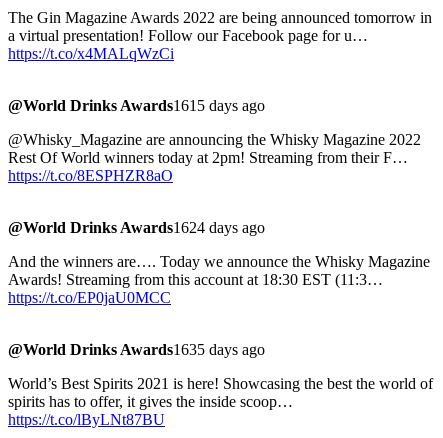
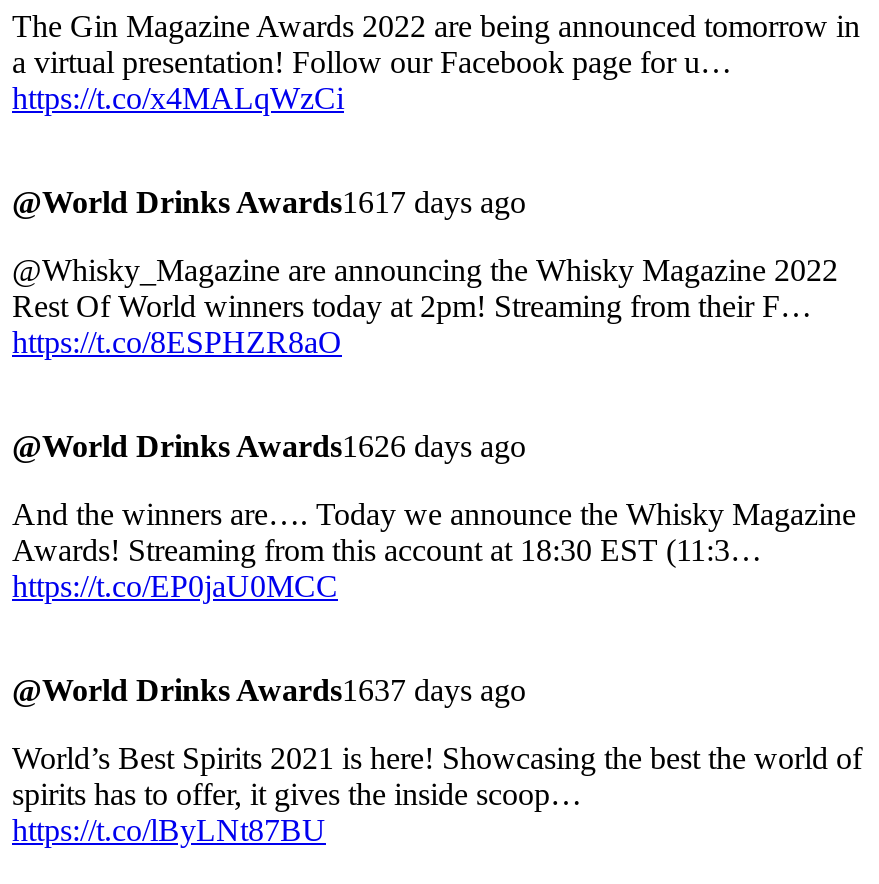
[8,96,265,113] @World Drinks Awards1615 days ago -> [12,184,526,218] @World Drinks Awards1617 days ago
[8,218,265,235] @World Drinks Awards1624 days ago -> [12,428,526,462] @World Drinks Awards1626 days ago
[8,340,265,357] @World Drinks Awards1635 days ago -> [12,672,526,706] @World Drinks Awards1637 days ago

